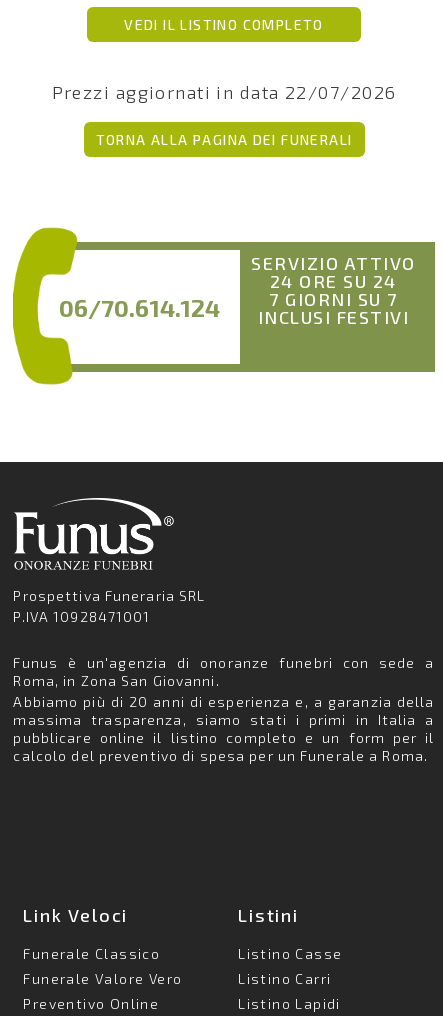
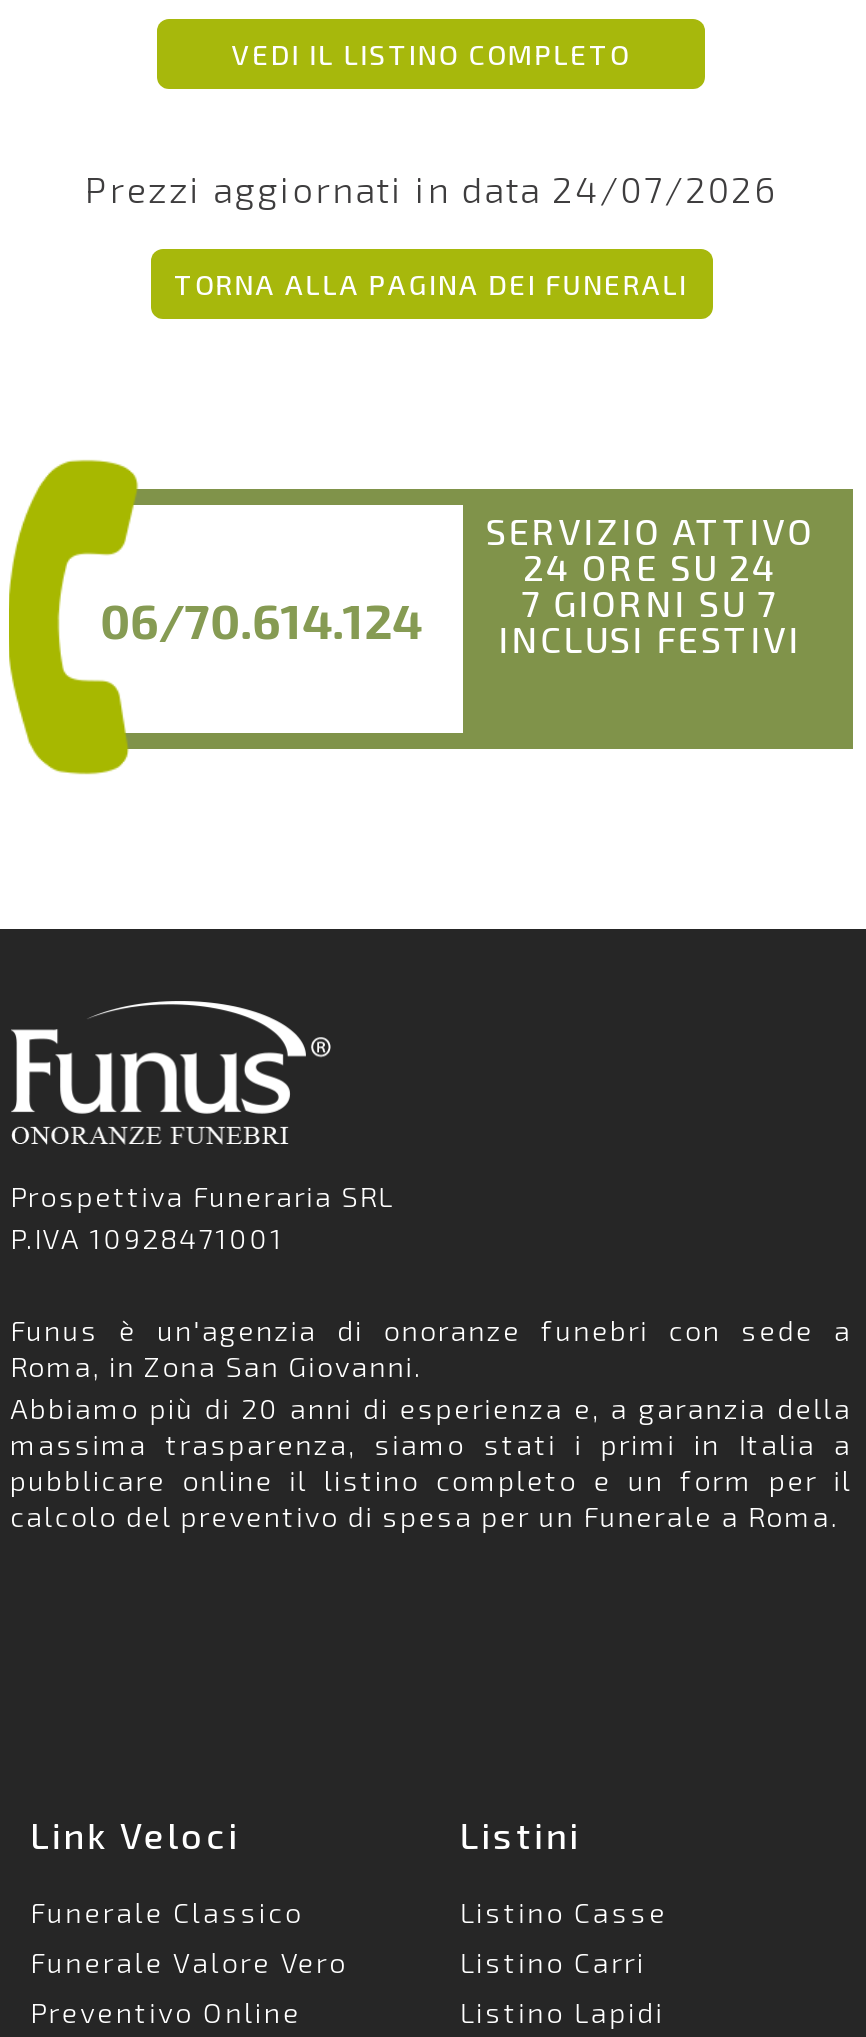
[52,81,396,103] Prezzi aggiornati in data 22/07/2026 -> [85,167,777,211] Prezzi aggiornati in data 24/07/2026

